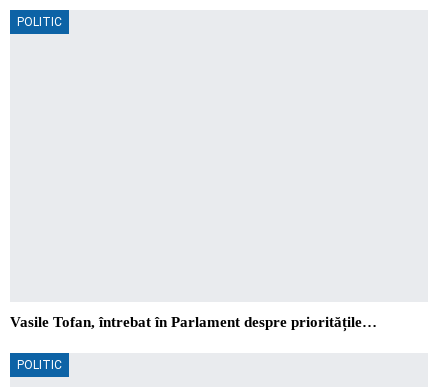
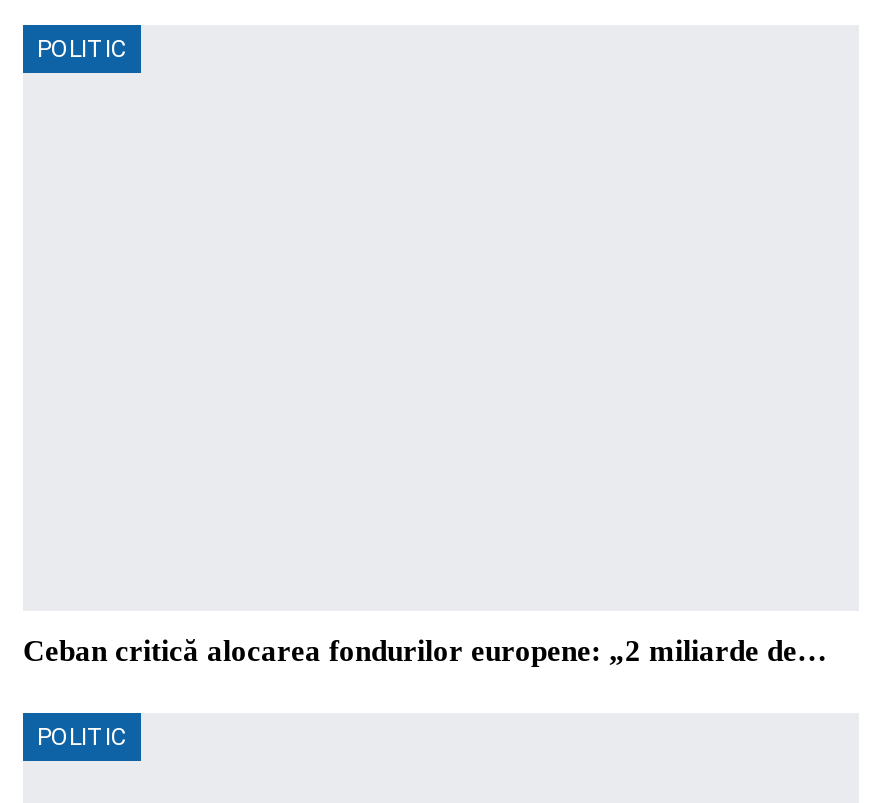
[10,314,377,330] Vasile Tofan, întrebat în Parlament despre prioritățile… -> [23,635,827,667] Ceban critică alocarea fondurilor europene: „2 miliarde de…

